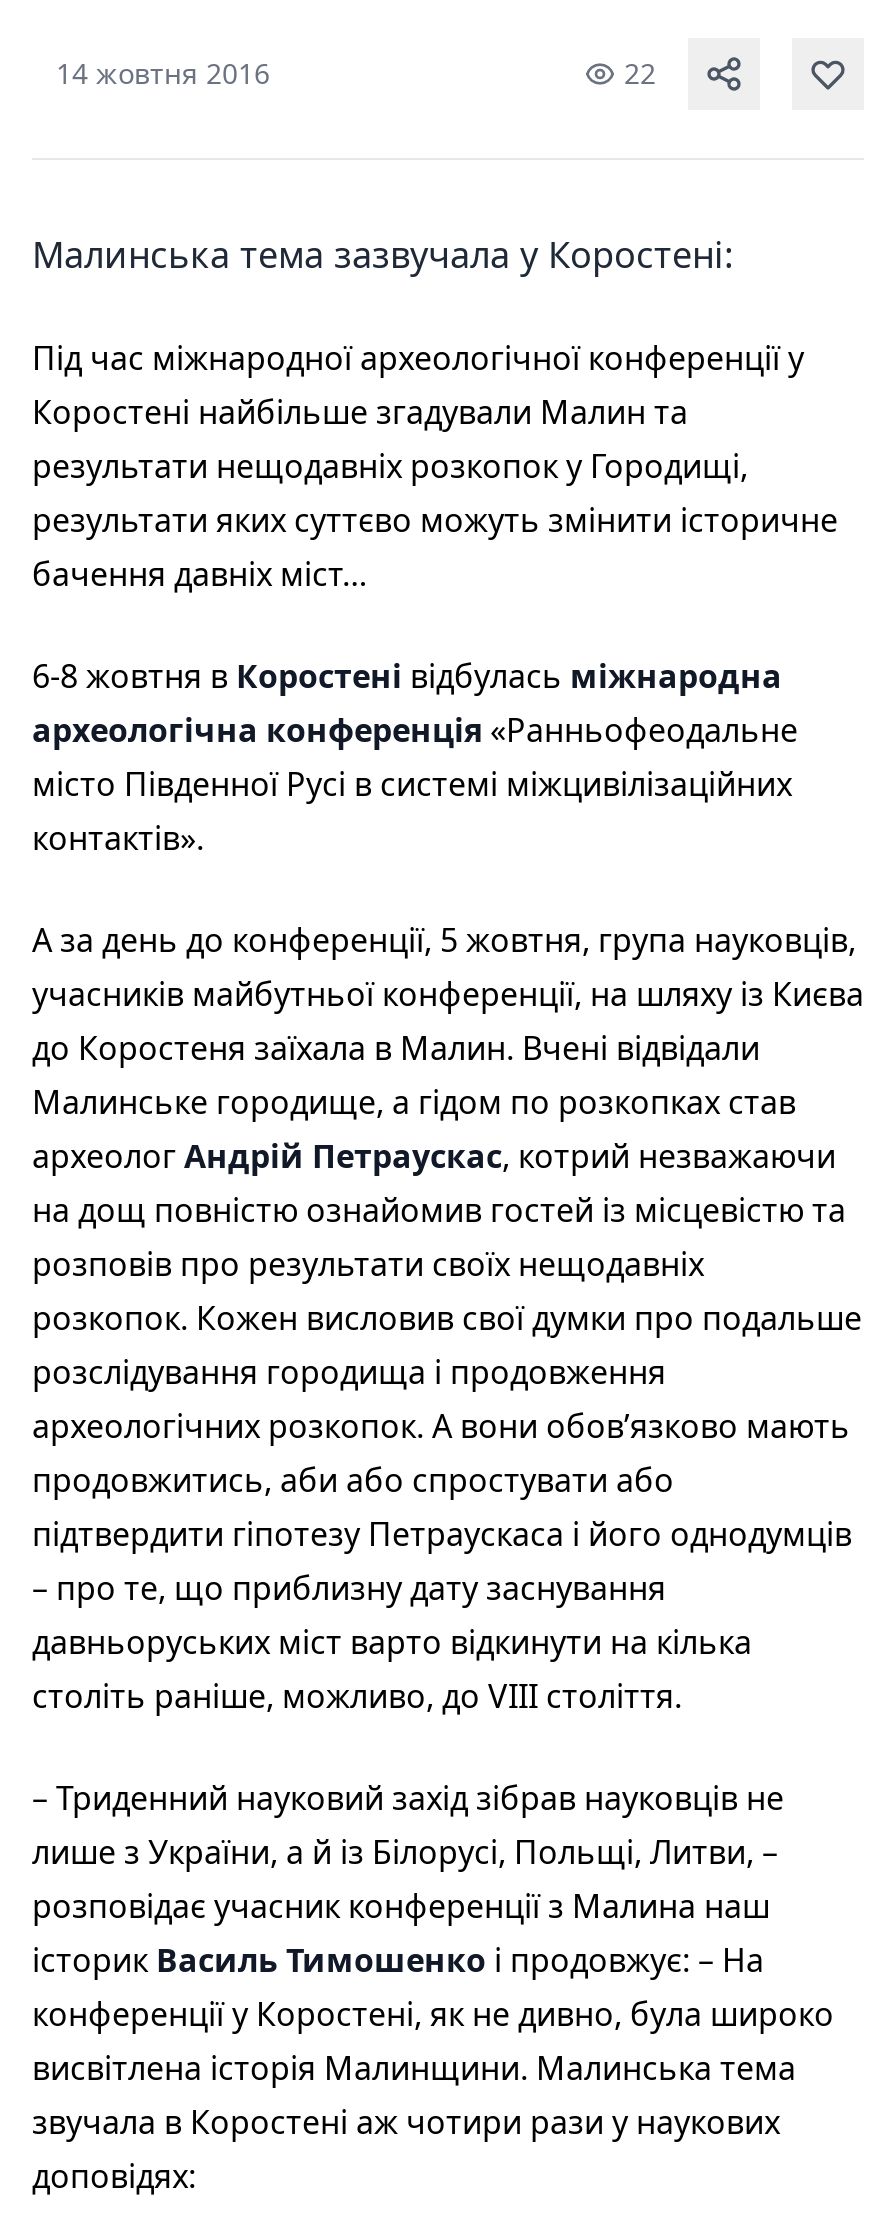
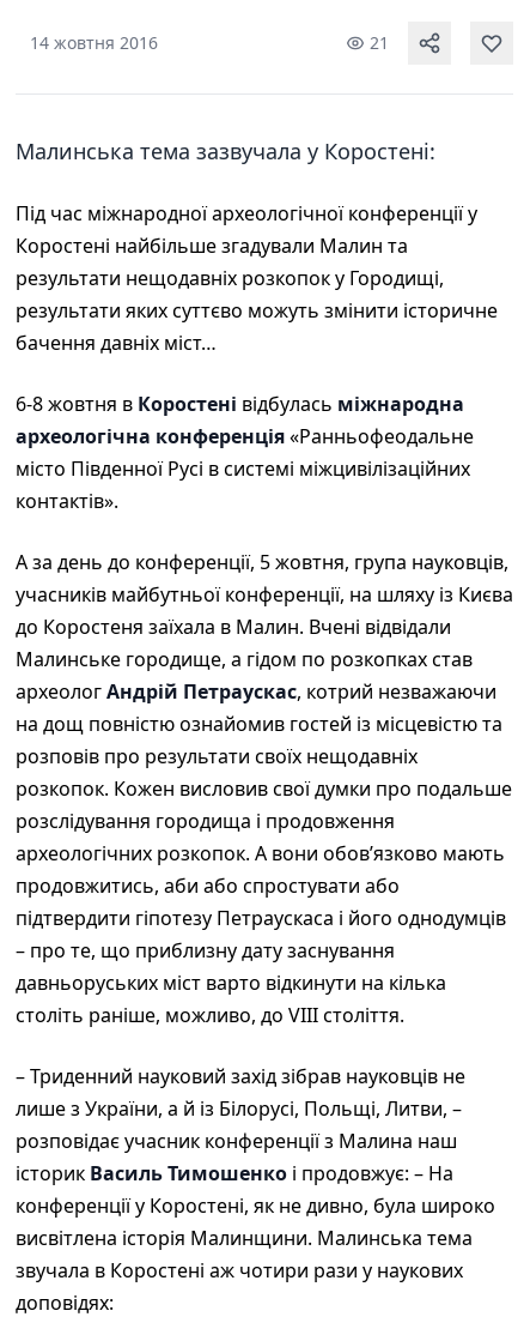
[624,54,656,92] 22 -> [370,31,389,54] 21

